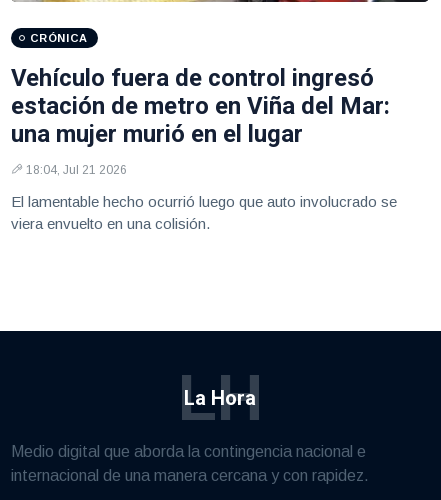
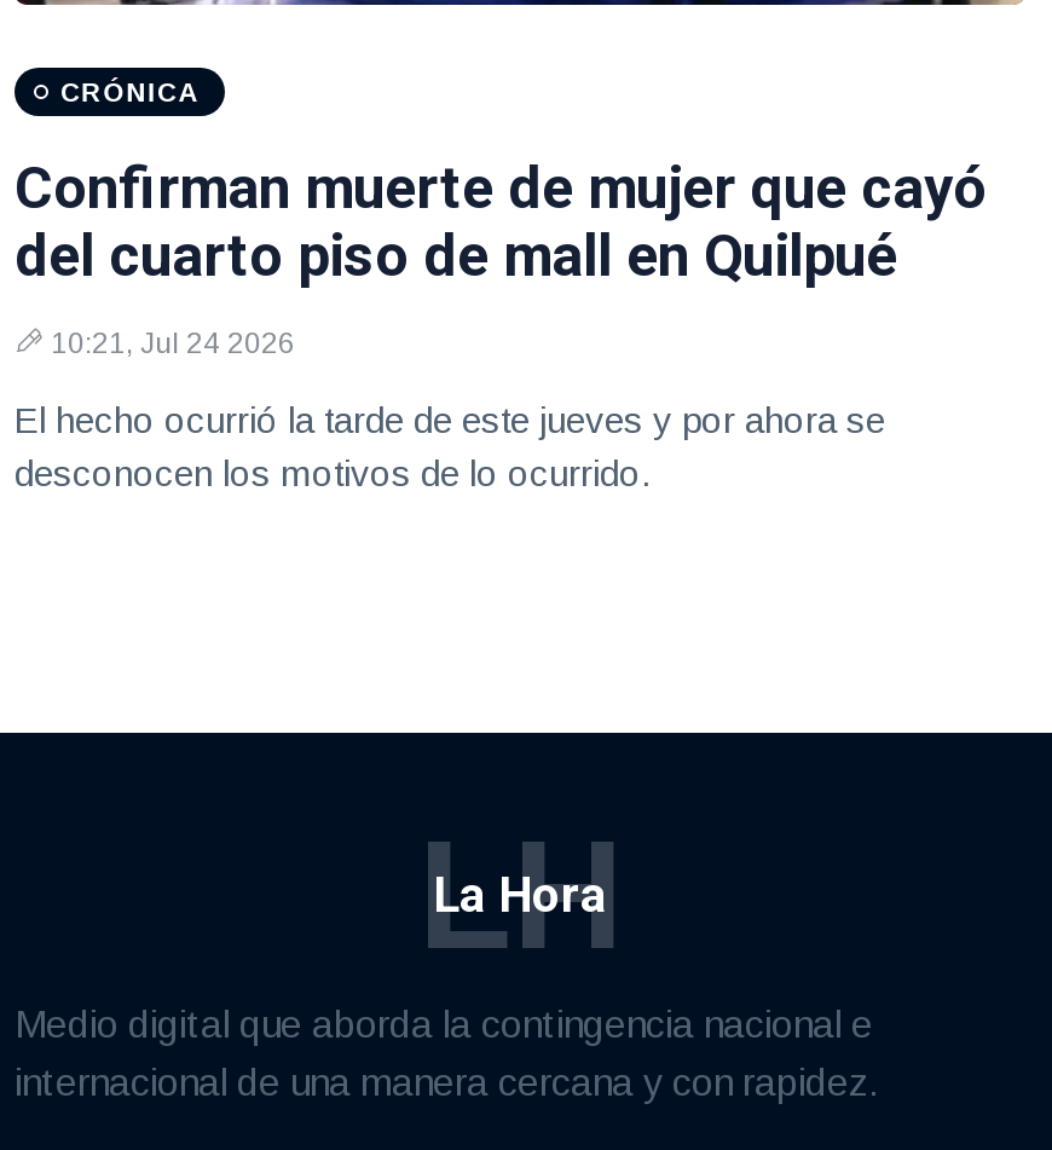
[11,64,390,148] Vehículo fuera de control ingresó | estación de metro en Viña del Mar: | una mujer murió en el lugar -> [15,154,987,289] Confirman muerte de mujer que cayó | del cuarto piso de mall en Quilpué
[26,163,127,177] 18:04, Jul 21 2026 -> [51,326,295,359] 10:21, Jul 24 2026
[11,193,397,232] El lamentable hecho ocurrió luego que auto involucrado se | viera envuelto en una colisión. -> [15,398,885,492] El hecho ocurrió la tarde de este jueves y por ahora se | desconocen los motivos de lo ocurrido.

